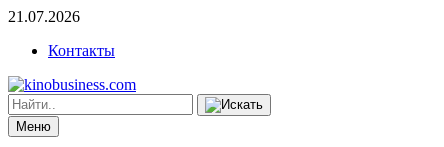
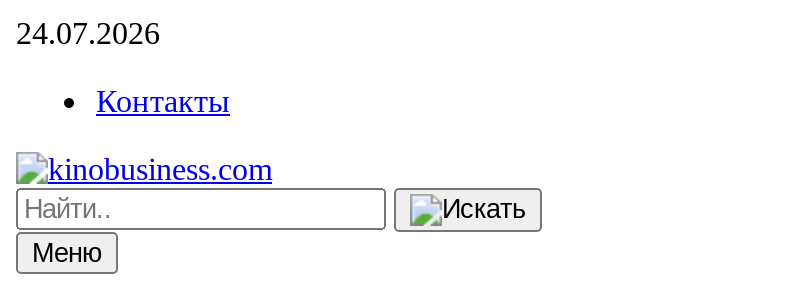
[8,8,80,25] 21.07.2026 -> [16,16,160,50] 24.07.2026

